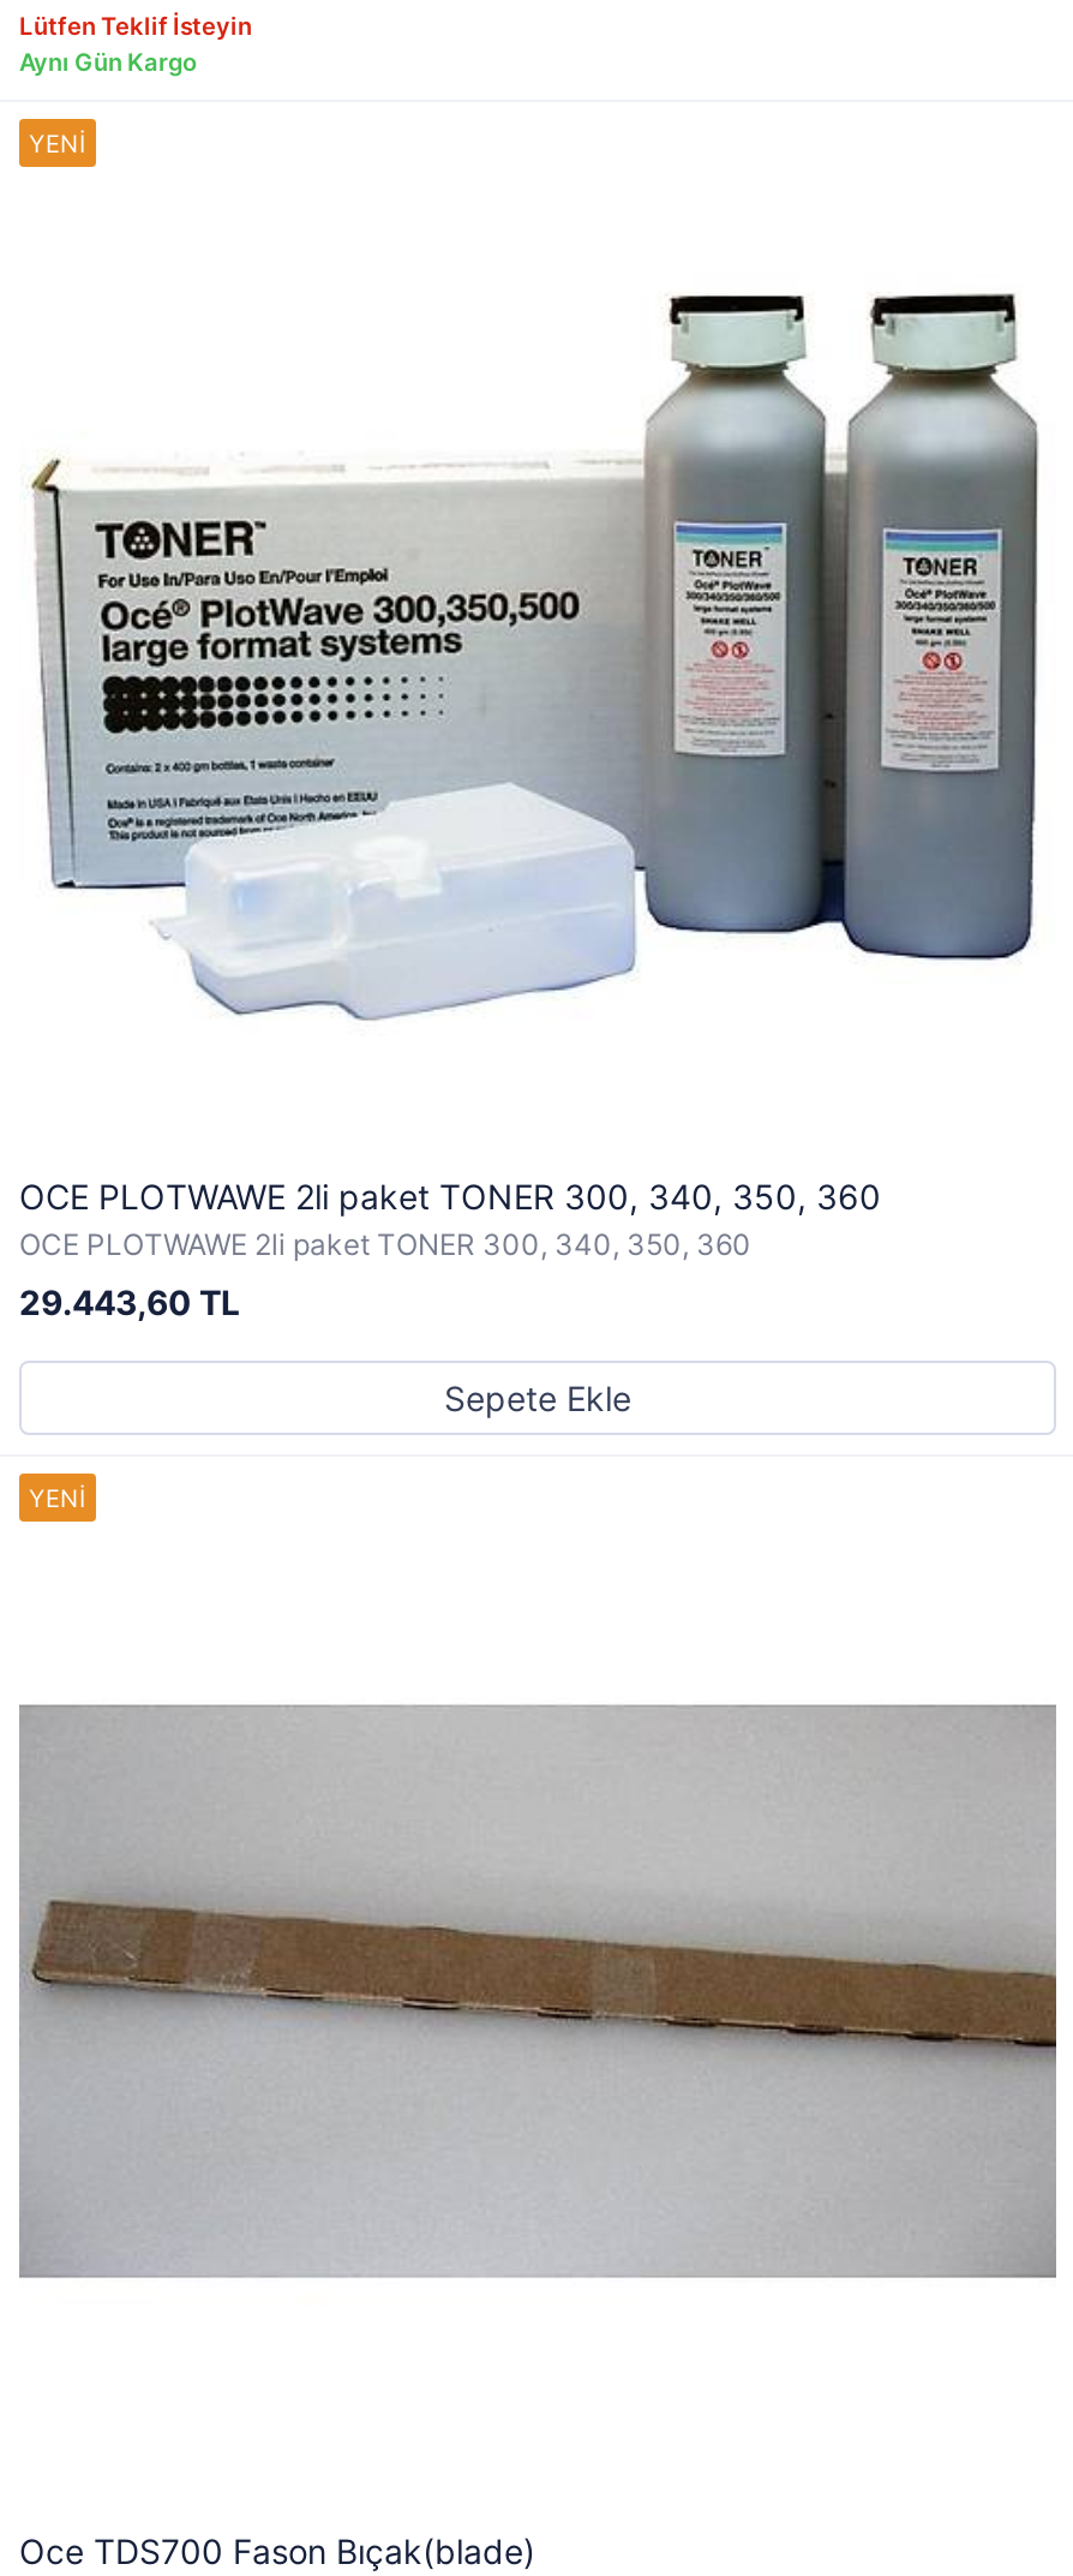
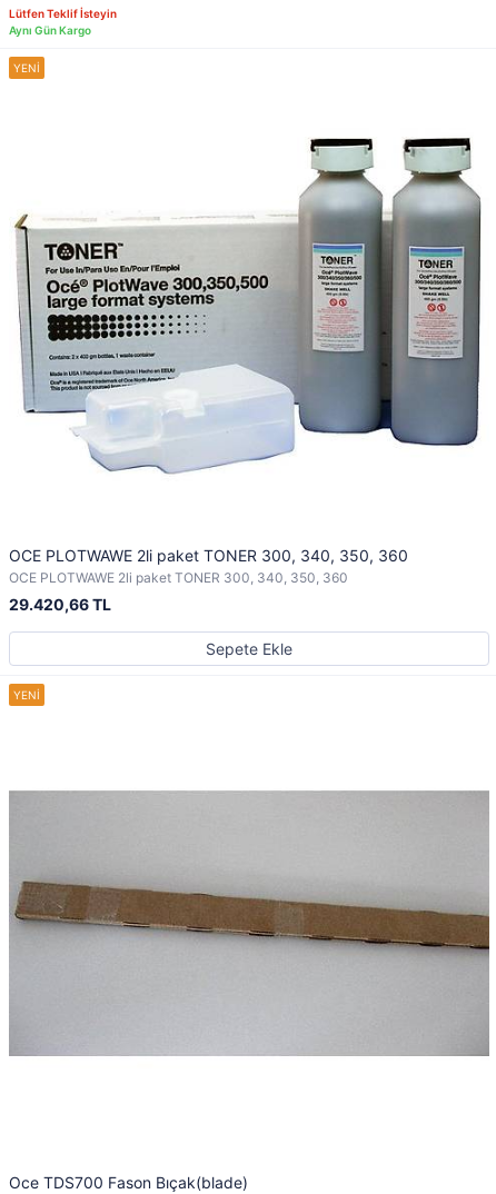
[19,1281,240,1322] 29.443,60 TL -> [9,595,111,614] 29.420,66 TL

